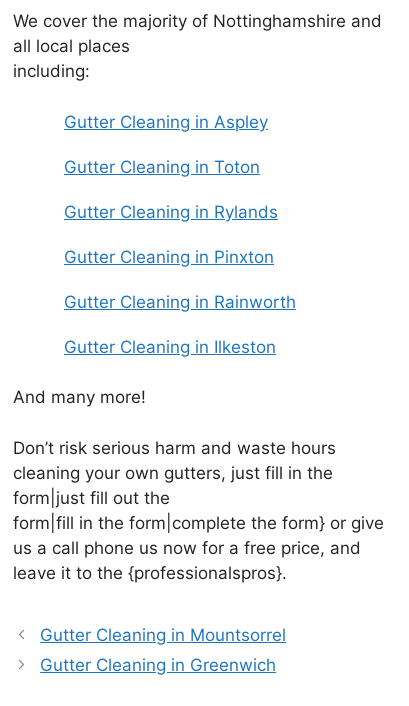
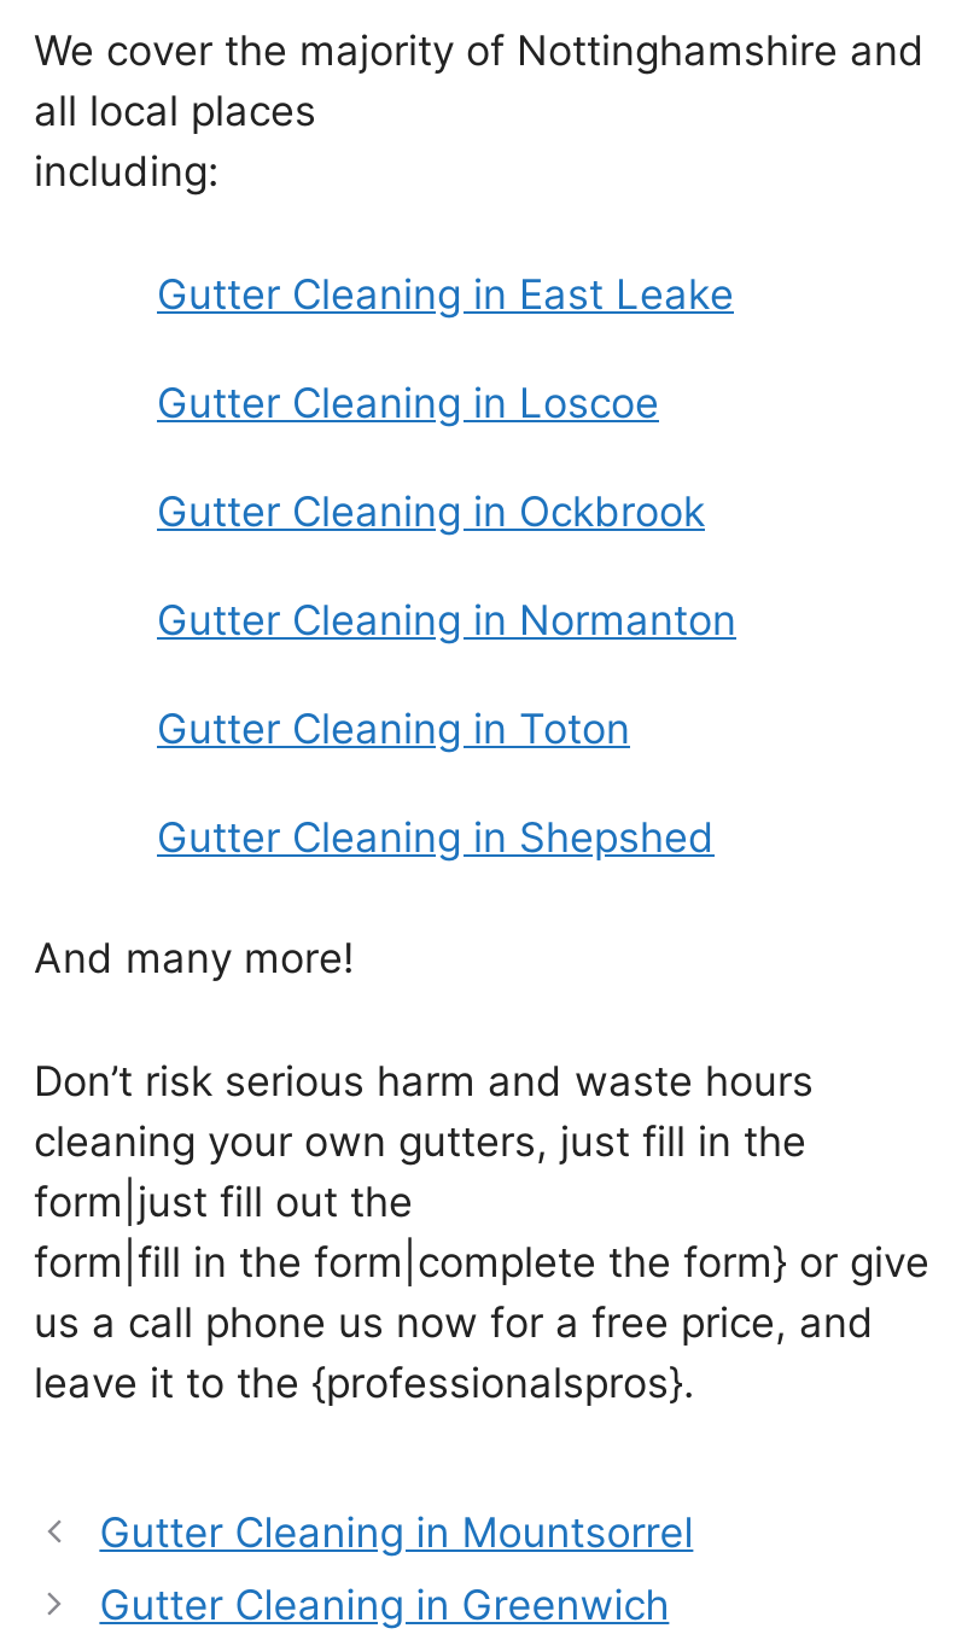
[64,112,268,132] Gutter Cleaning in Aspley -> [157,269,736,643] Gutter Cleaning in East Leake | Gutter Cleaning in Loscoe | Gutter Cleaning in Ockbrook | Gutter Cleaning in Normanton
moved [64,157,260,177] -> [157,703,630,751]: Gutter Cleaning in Toton
[64,202,296,357] Gutter Cleaning in Rylands | Gutter Cleaning in Pinxton | Gutter Cleaning in Rainworth | Gutter Cleaning in Ilkeston -> [157,812,715,860] Gutter Cleaning in Shepshed

